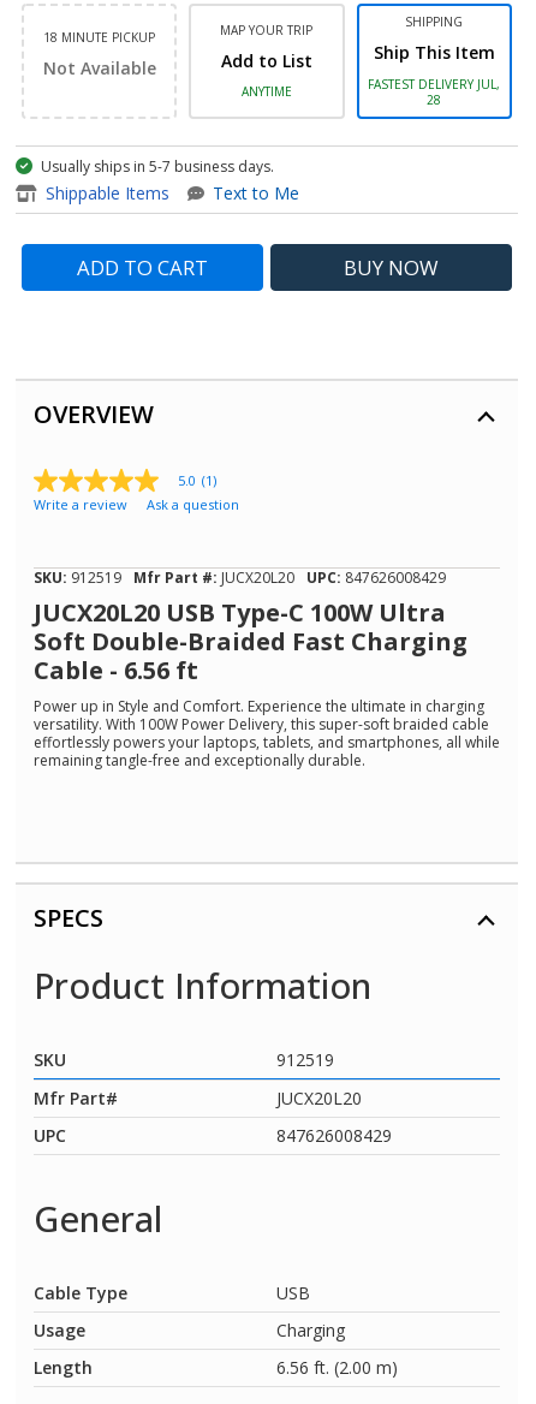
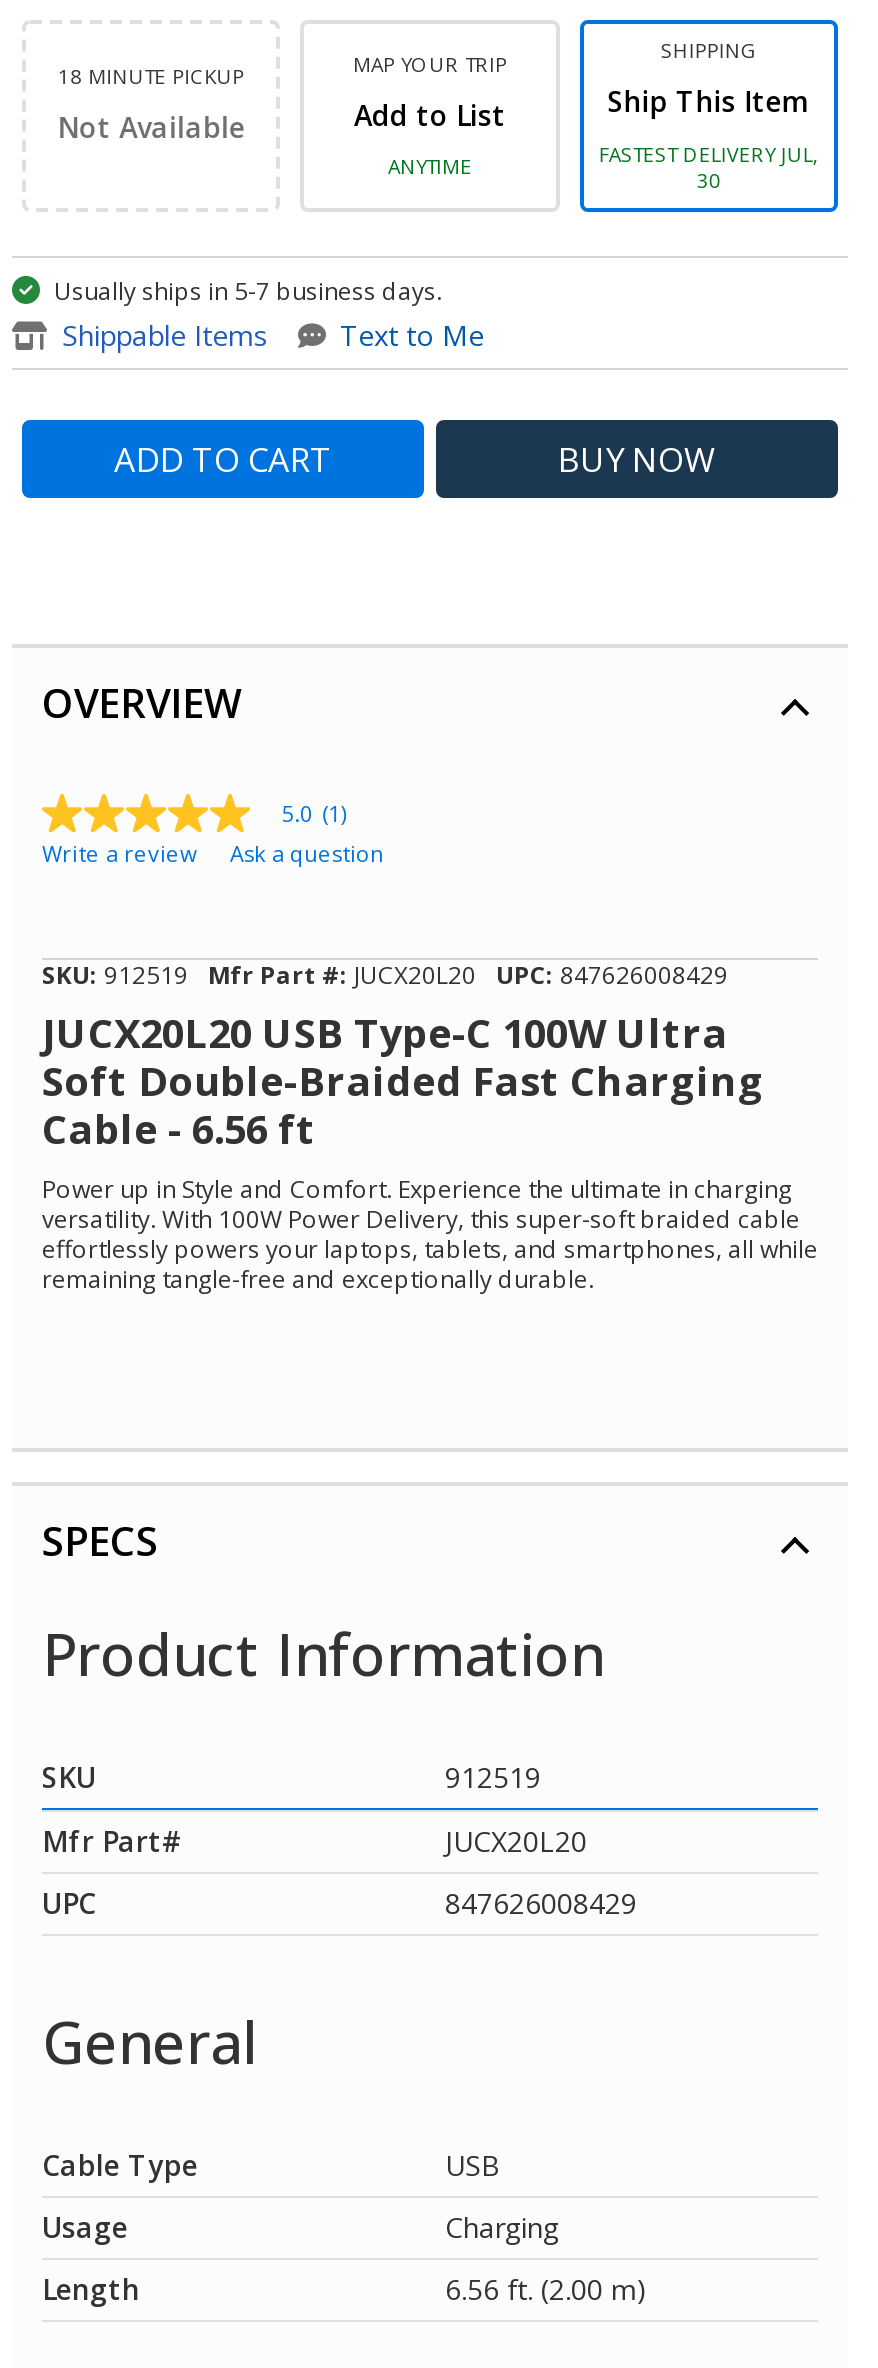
[427,91,441,108] 28 -> [697,165,721,193] 30

